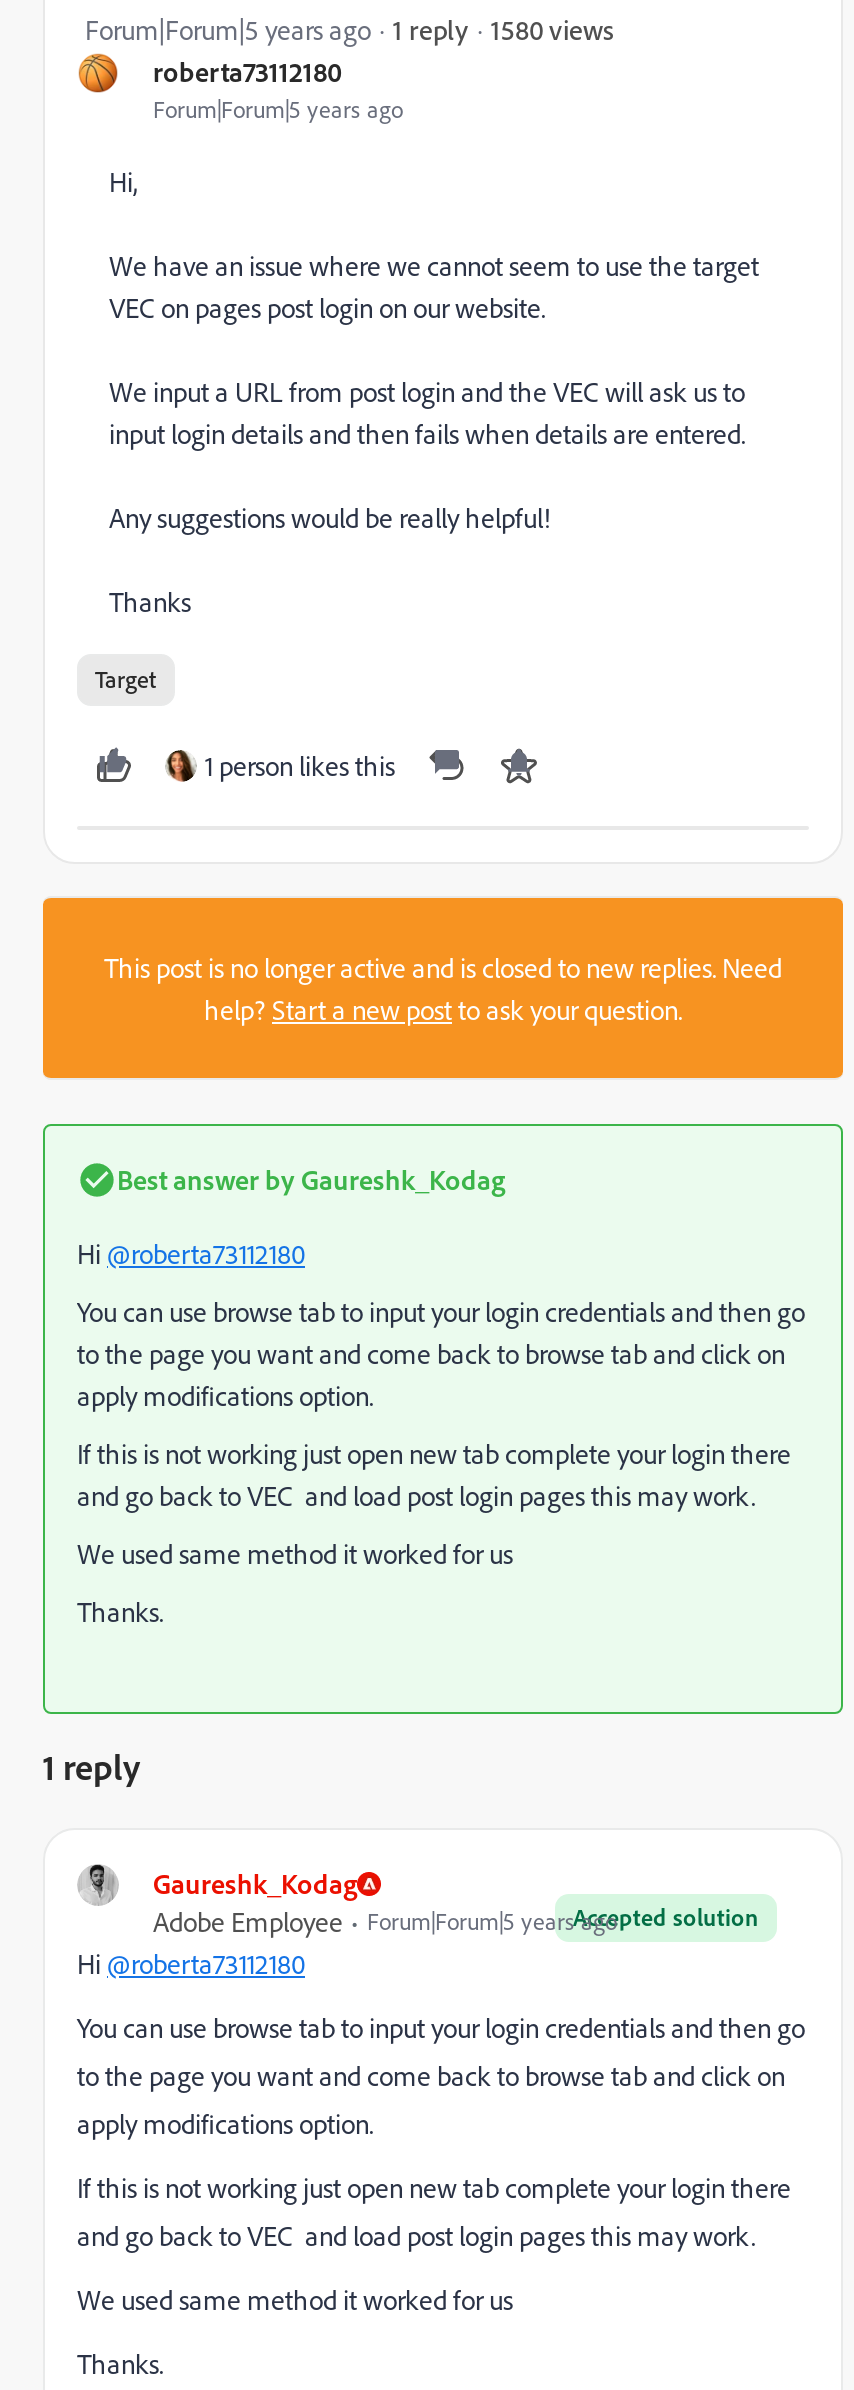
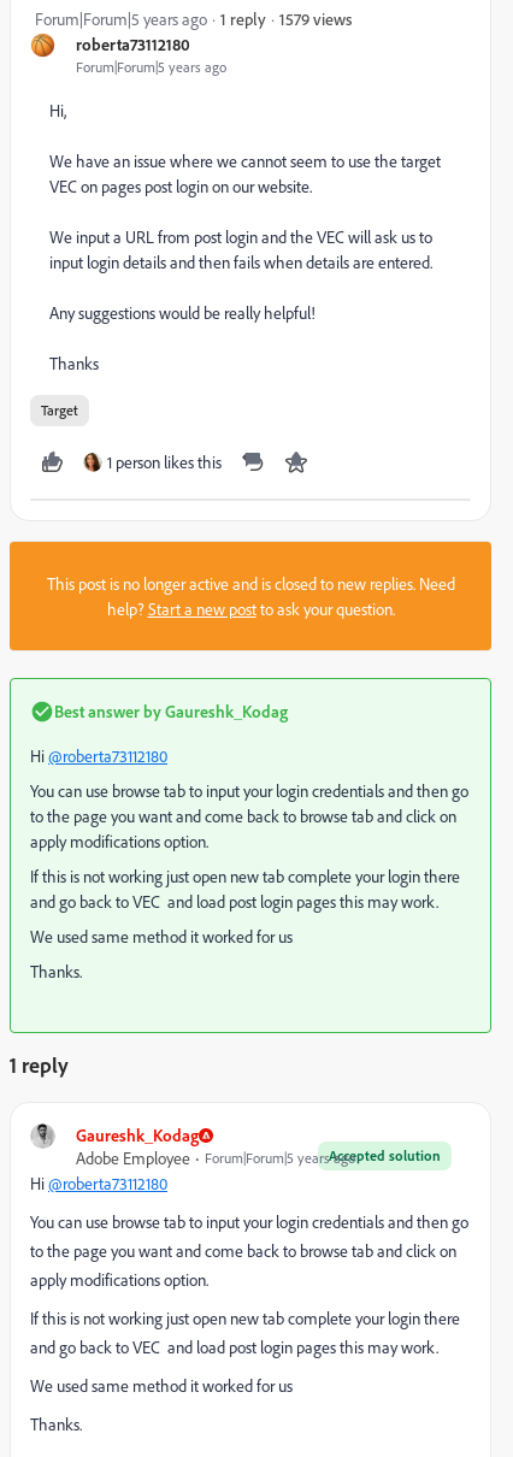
[491,11,613,45] 1580 views -> [279,8,352,28] 1579 views

